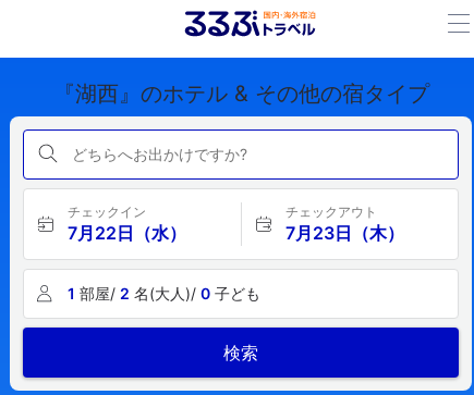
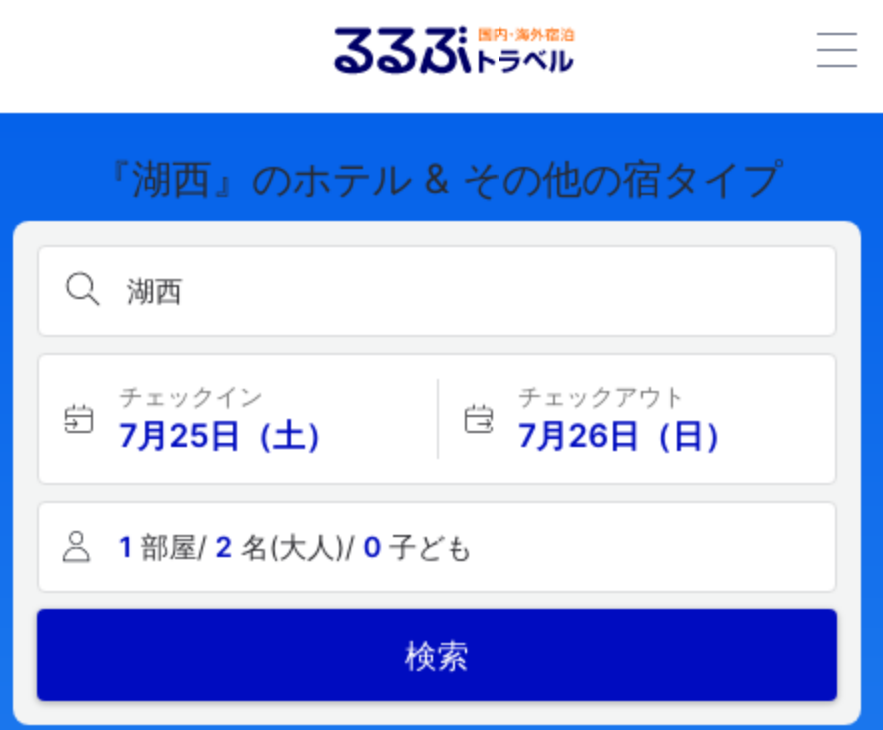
[72,145,247,163] どちらへお出かけですか? -> [127,273,183,307] 湖西
[68,222,186,244] 7月22日（水） -> [119,415,337,455] 7月25日（土）
[285,222,404,244] 7月23日（木） -> [518,415,736,455] 7月26日（日）

